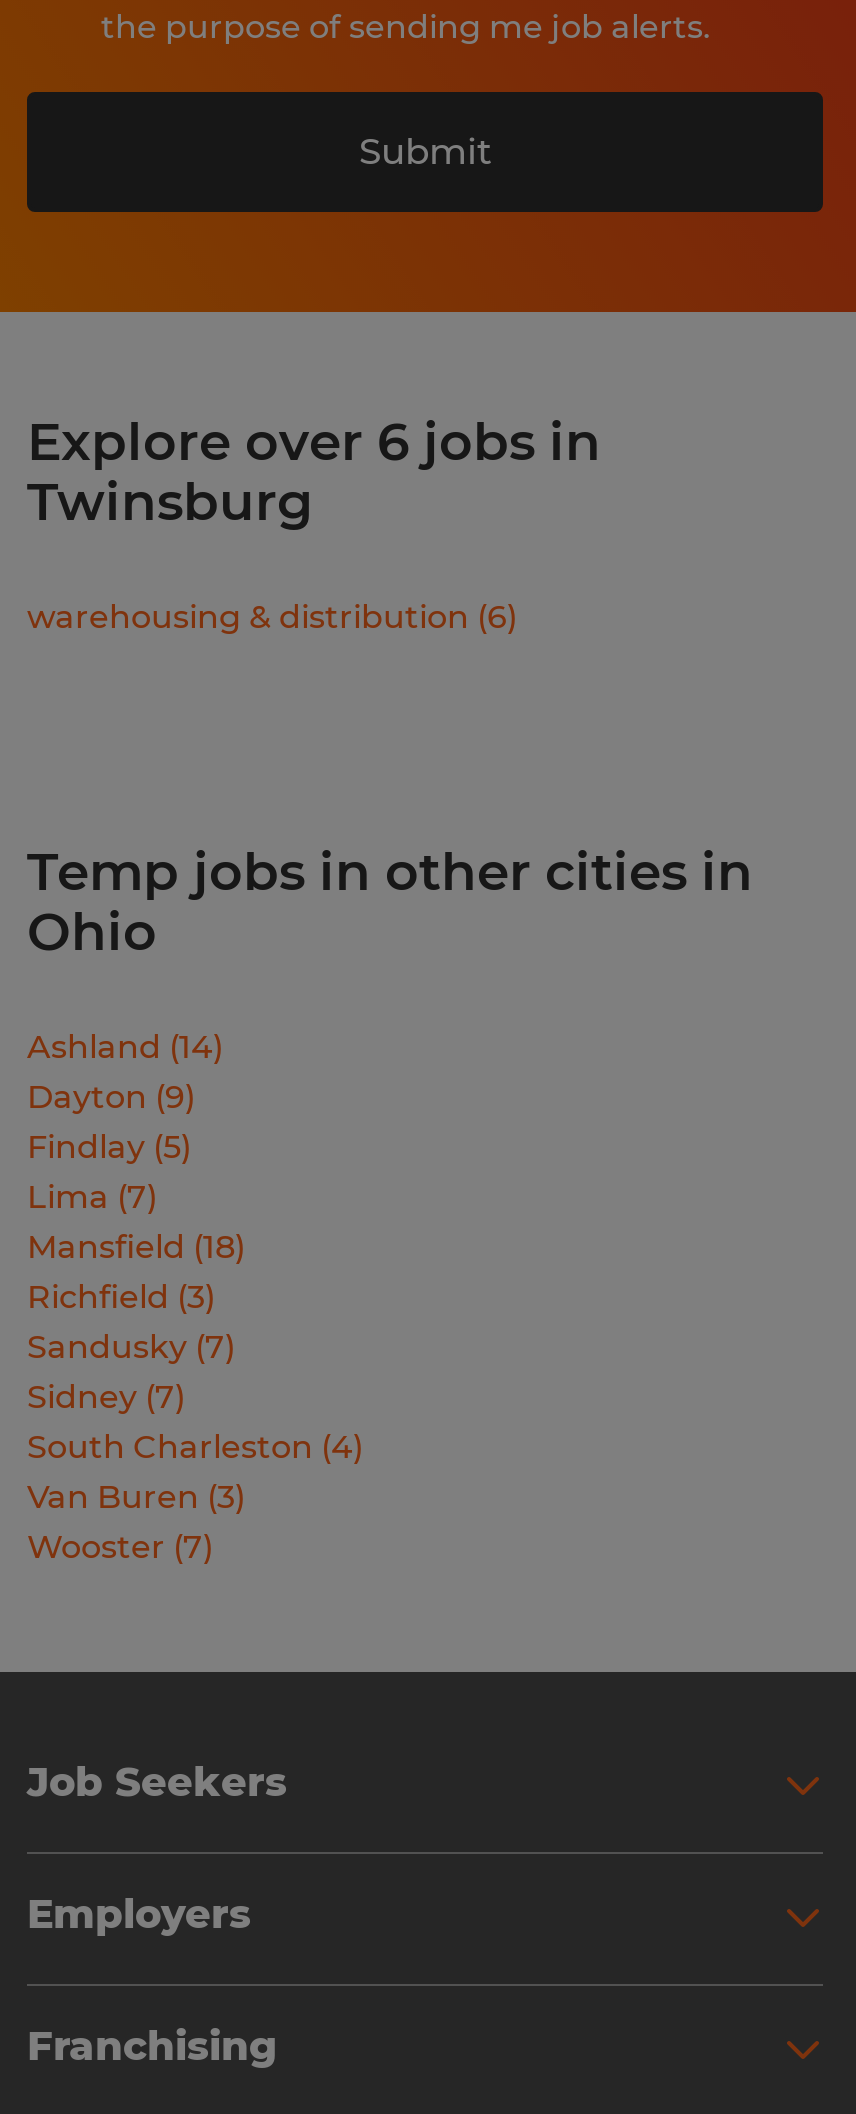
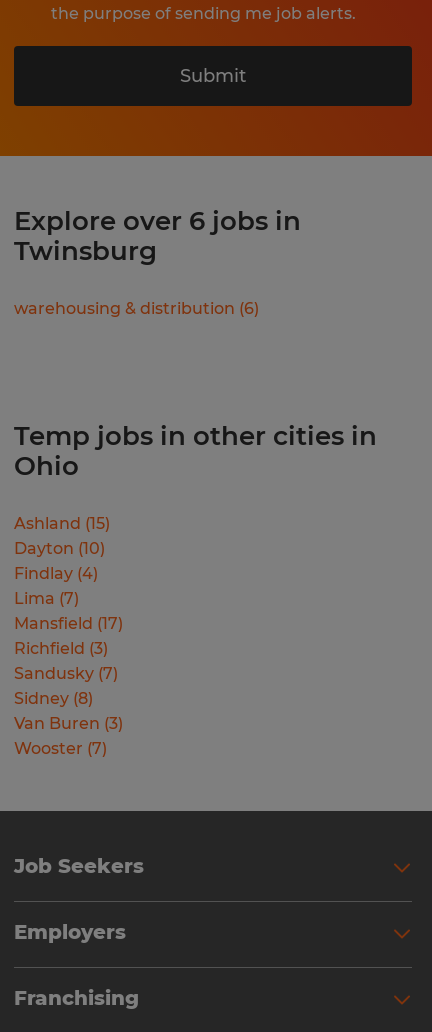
[27,1028,223,1066] Ashland (14) -> [14,514,110,533] Ashland (15)
[27,1078,195,1116] Dayton (9) -> [14,539,105,558] Dayton (10)
[27,1128,191,1166] Findlay (5) -> [14,564,98,583] Findlay (4)
[27,1228,245,1266] Mansfield (18) -> [14,614,123,633] Mansfield (17)
[27,1378,363,1466] Sidney (7) | South Charleston (4) -> [14,689,93,708] Sidney (8)

